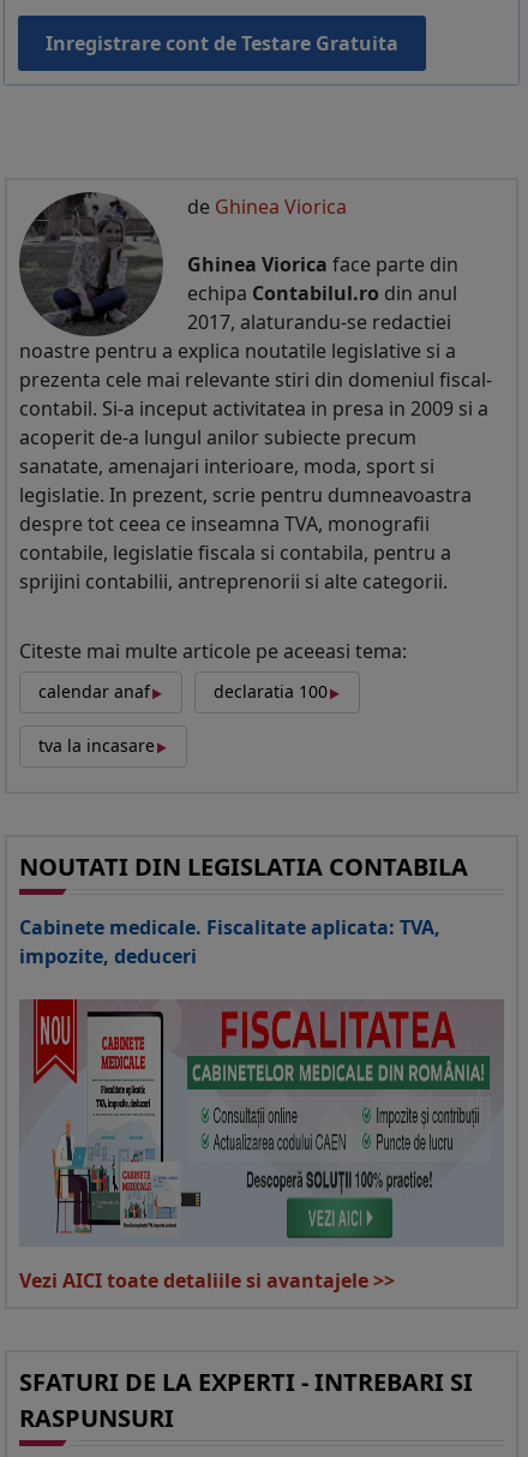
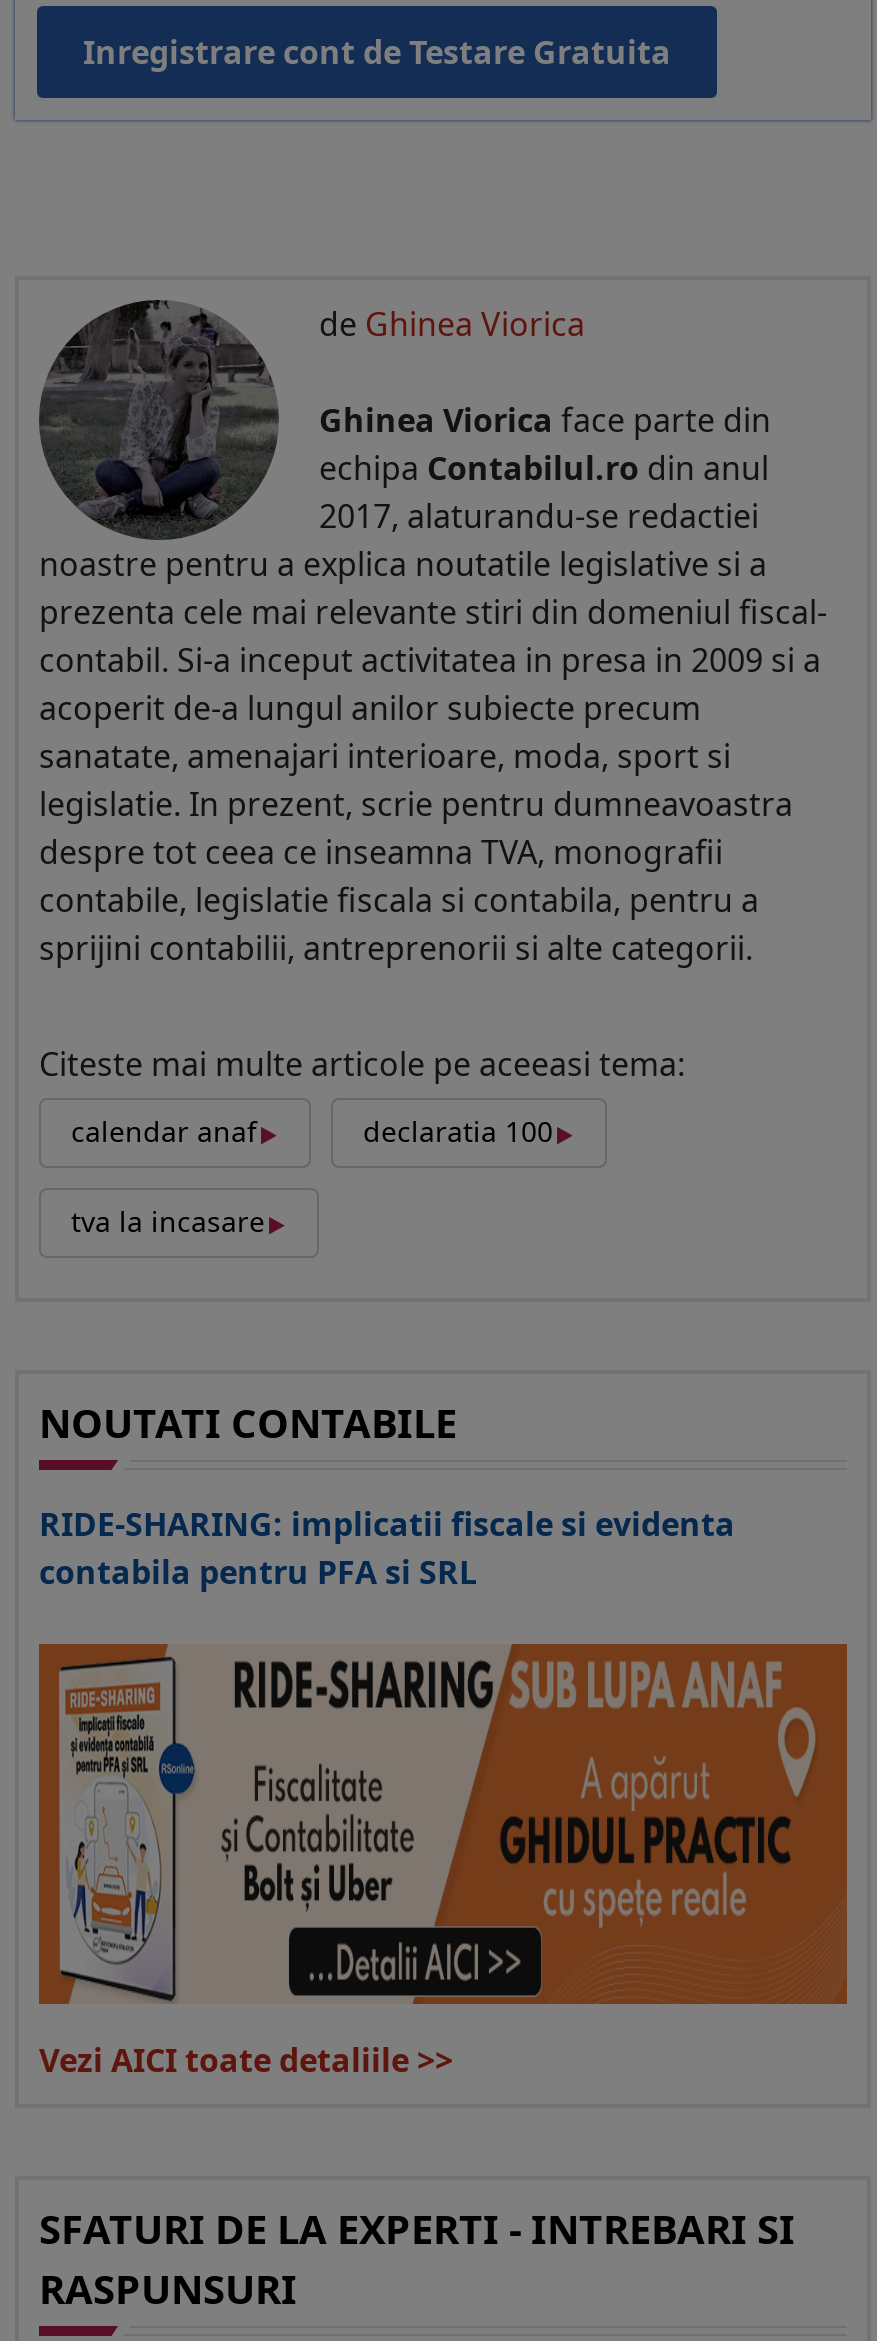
[19,850,468,883] NOUTATI DIN LEGISLATIA CONTABILA -> [39,1396,457,1450] NOUTATI CONTABILE
[19,914,440,969] Cabinete medicale. Fiscalitate aplicata: TVA, | impozite, deduceri -> [39,1502,735,1594] RIDE-SHARING: implicatii fiscale si evidenta | contabila pentru PFA si SRL
[19,999,504,1294] [image] | Vezi AICI toate detaliile si avantajele >> -> [37,1642,849,2082] [image] | Vezi AICI toate detaliile >>

